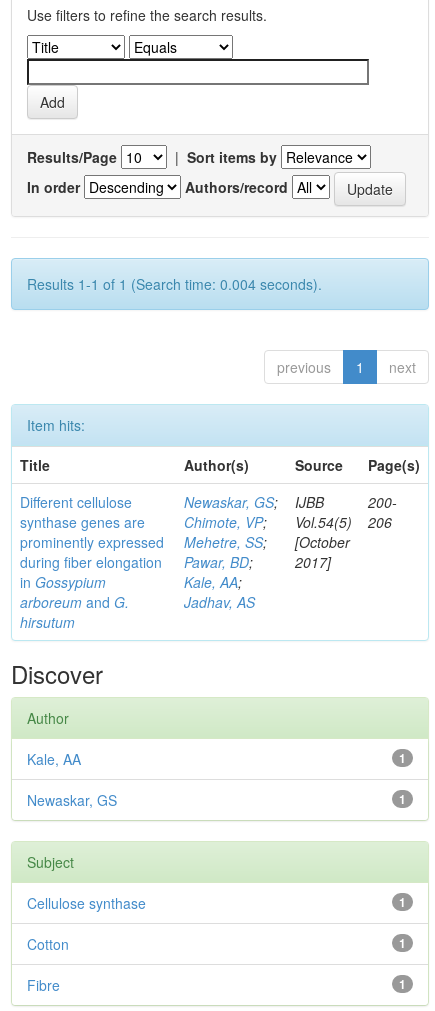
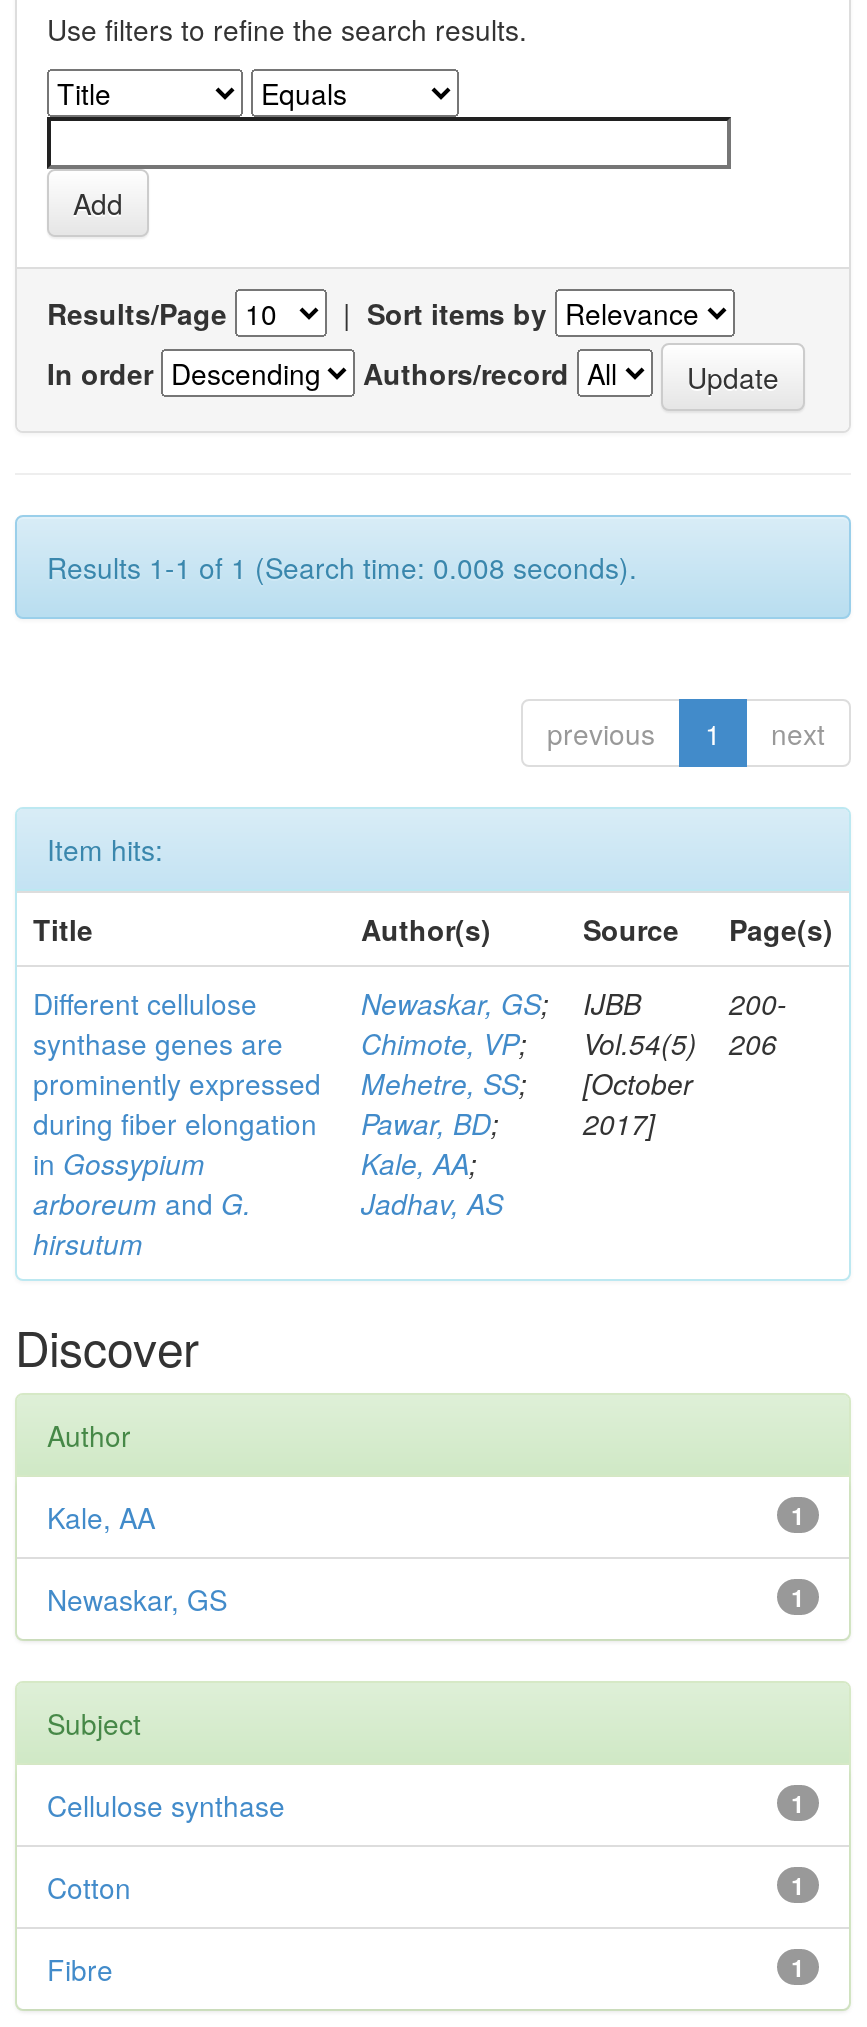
[27,274,322,294] Results 1-1 of 1 (Search time: 0.004 seconds). -> [47,547,637,587] Results 1-1 of 1 (Search time: 0.008 seconds).

